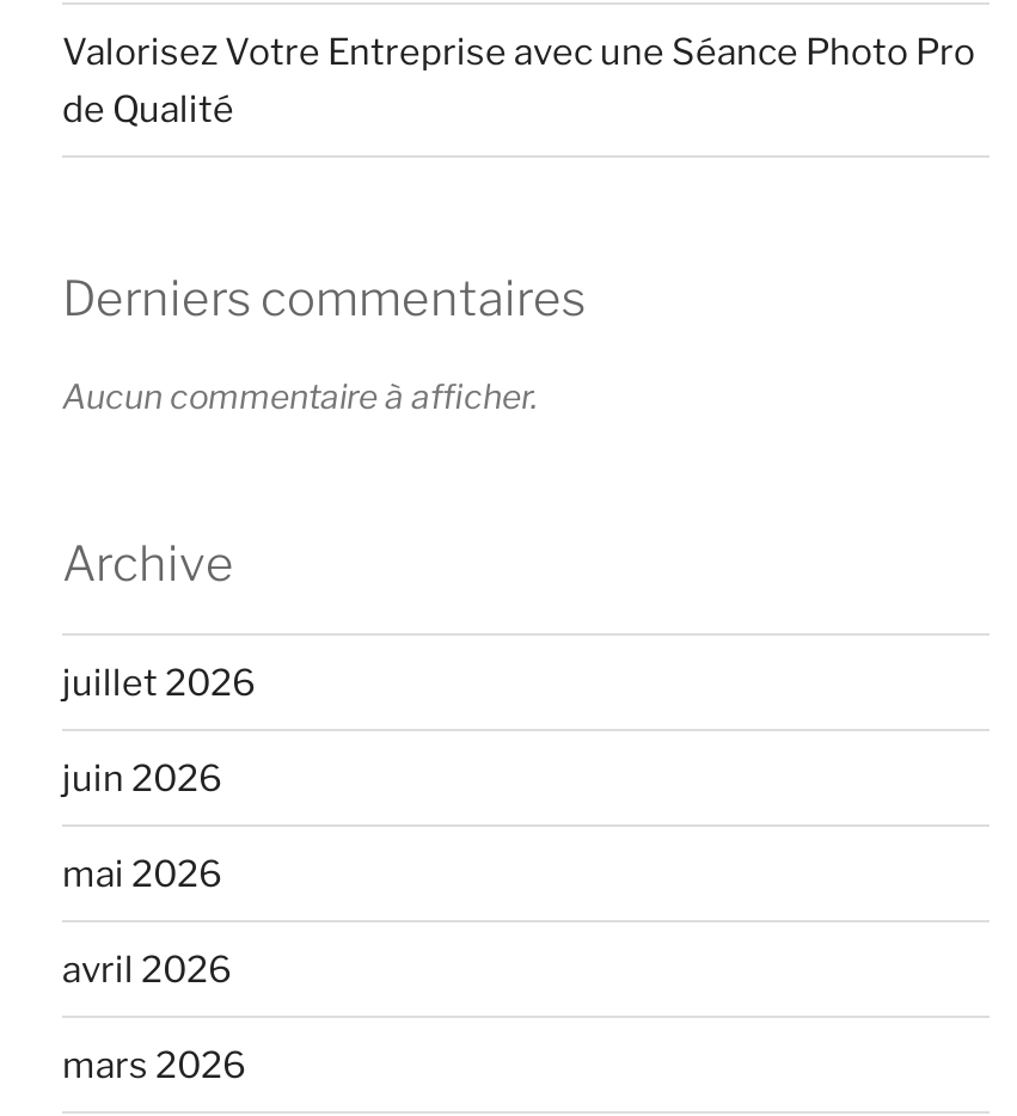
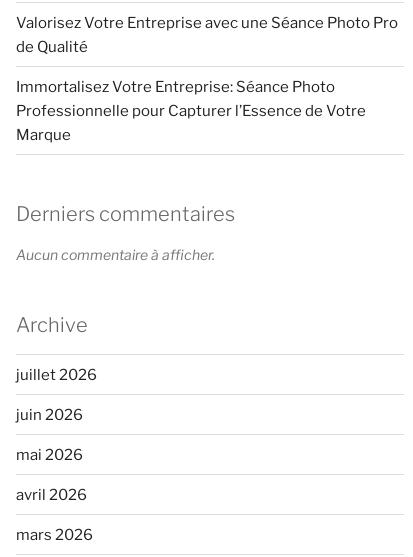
none -> [16,78,366,144] Immortalisez Votre Entreprise: Séance Photo | Professionnelle pour Capturer l’Essence de Votre | Marque

